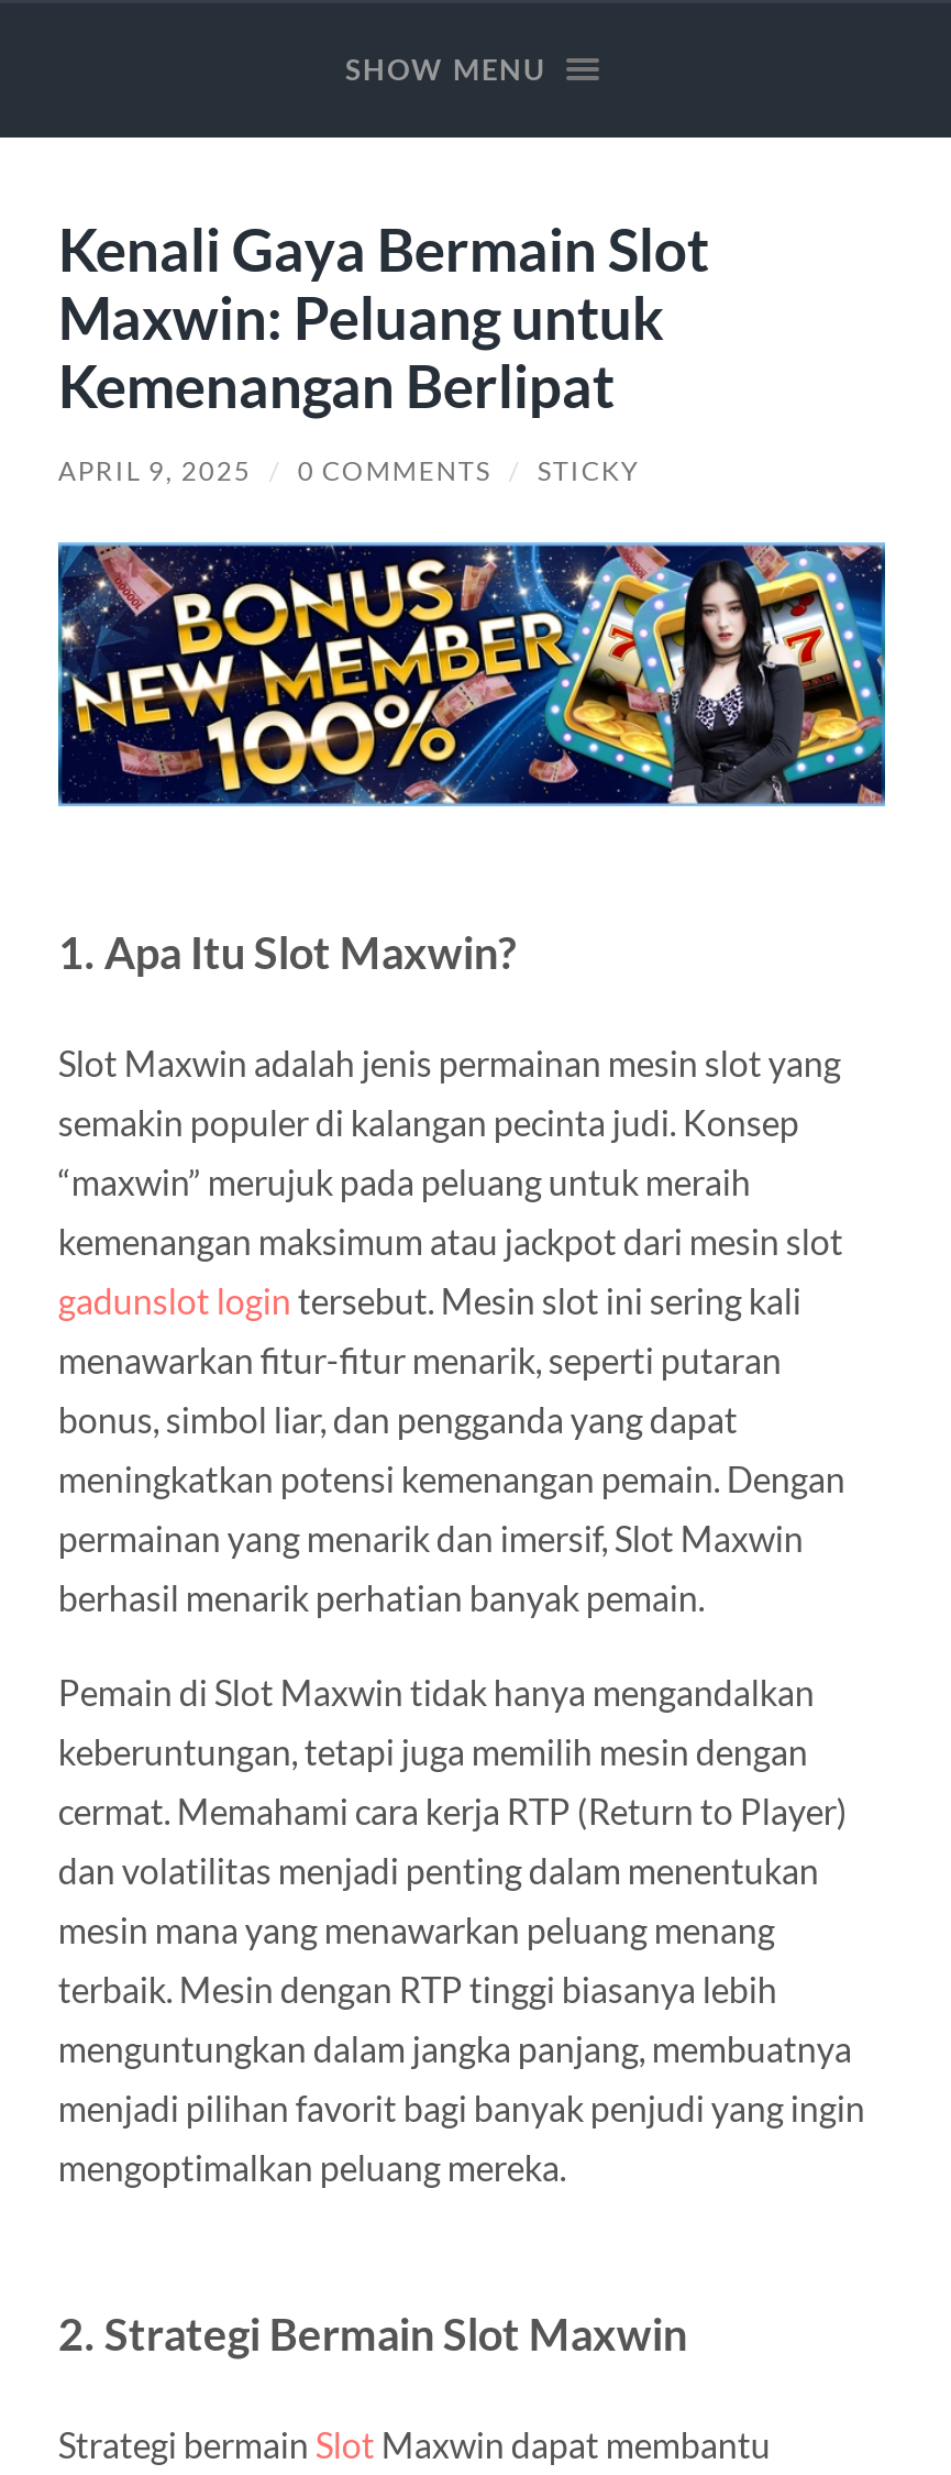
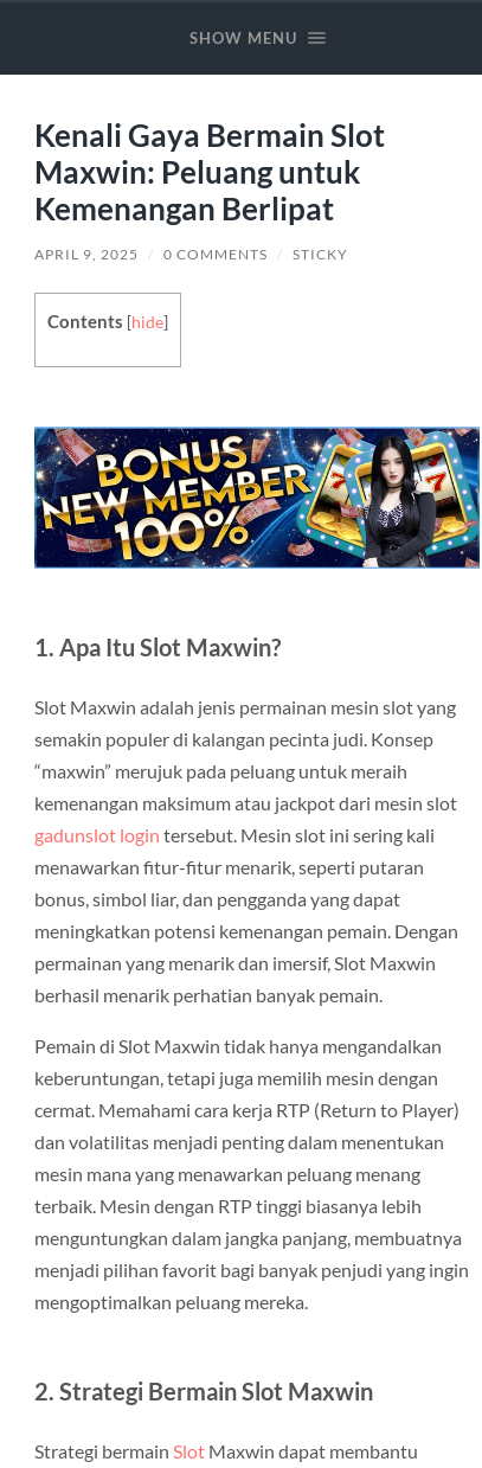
none -> [47,310,168,332] Contents [hide]

